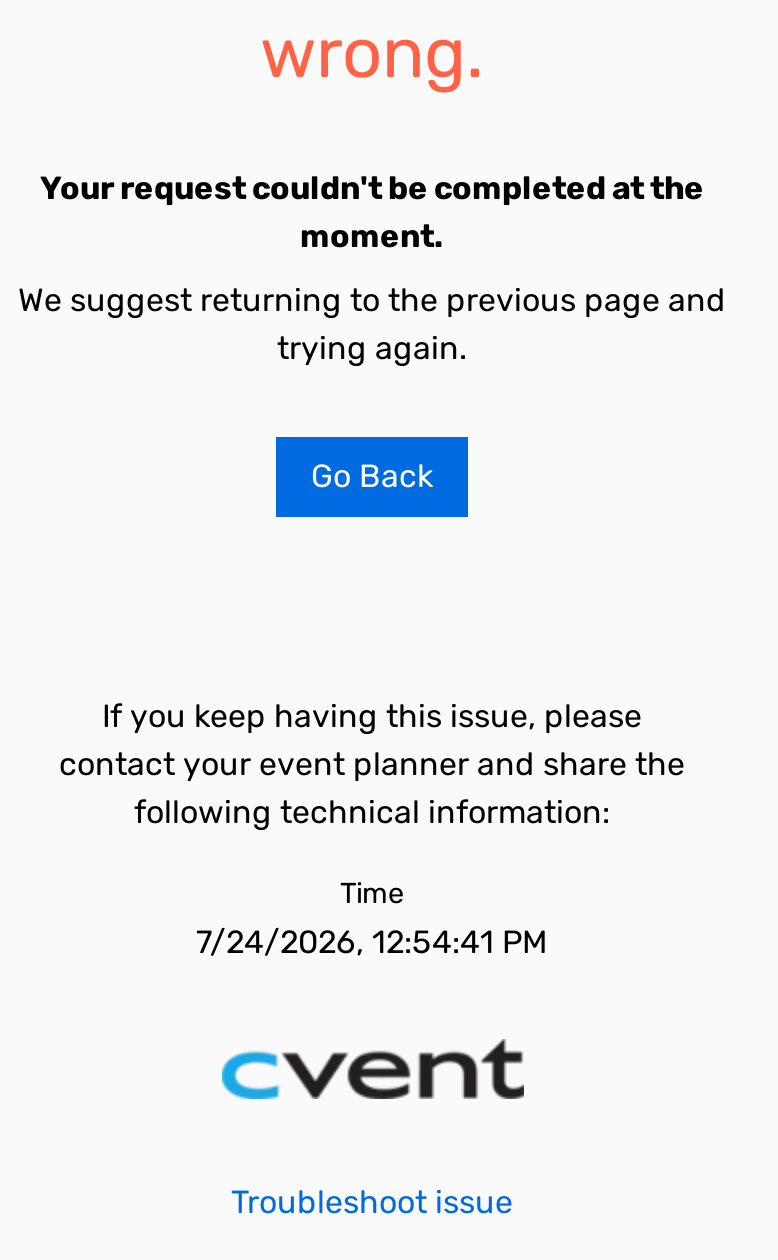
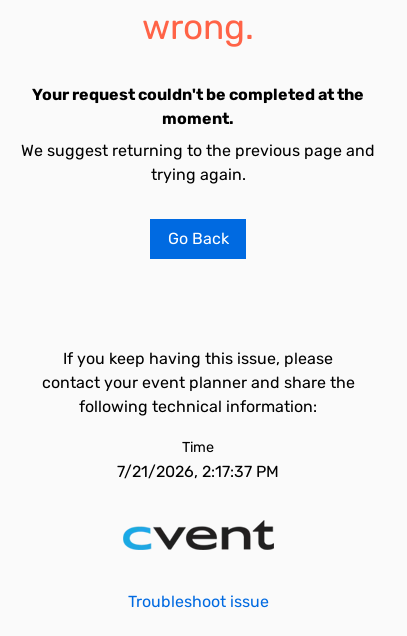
[196,923,548,961] 7/24/2026, 12:54:41 PM -> [117,462,279,481] 7/21/2026, 2:17:37 PM

